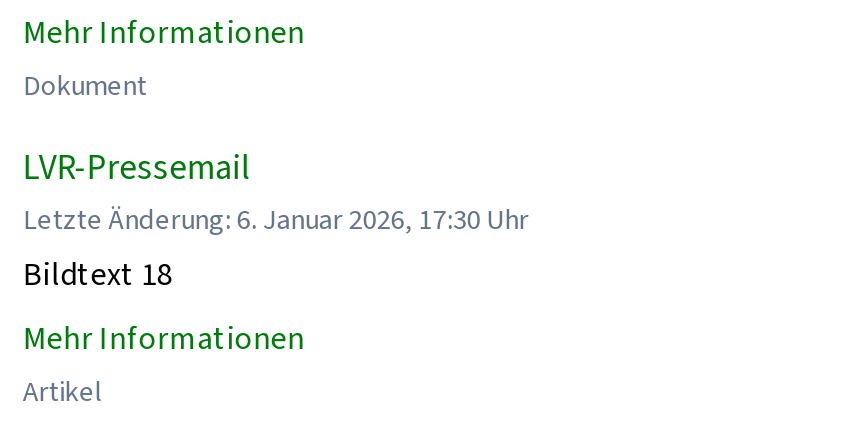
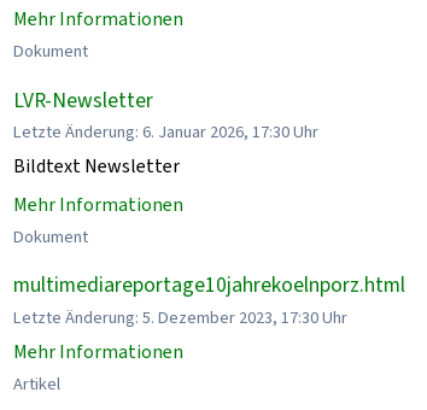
[23,142,249,190] LVR-Pressemail -> [14,86,154,115] LVR-Newsletter
[23,253,173,295] Bildtext 18 -> [14,153,406,329] Bildtext Newsletter | Mehr Informationen | Dokument | multimediareportage10jahrekoelnporz.html | Letzte Änderung: 5. Dezember 2023, 17:30 Uhr

